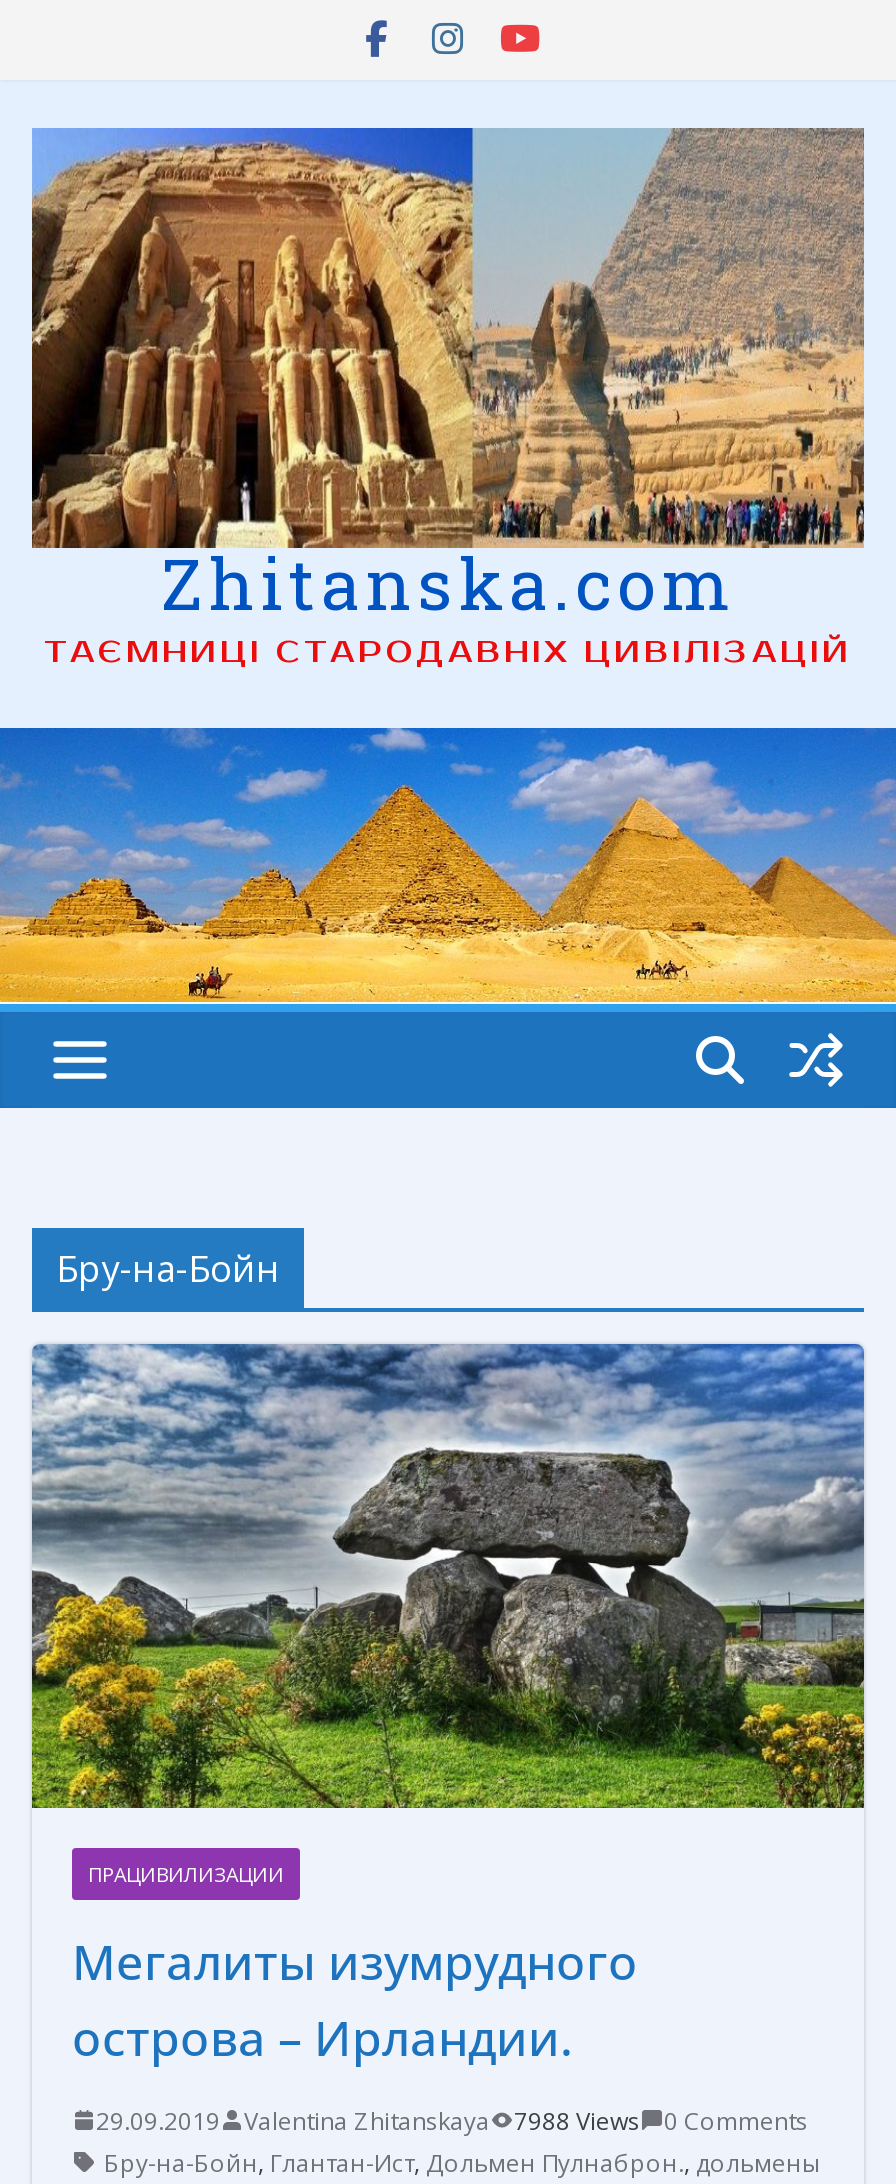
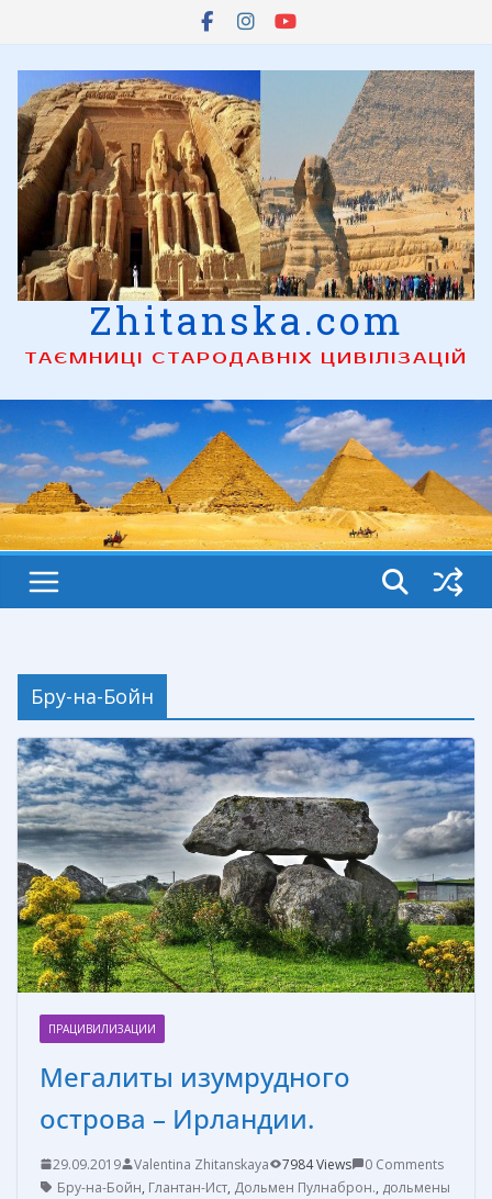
[96,2104,808,2138] 29.09.2019 Valentina Zhitanskaya 7988 Views 0 Comments -> [53,1155,444,1174] 29.09.2019 Valentina Zhitanskaya 7984 Views 0 Comments

